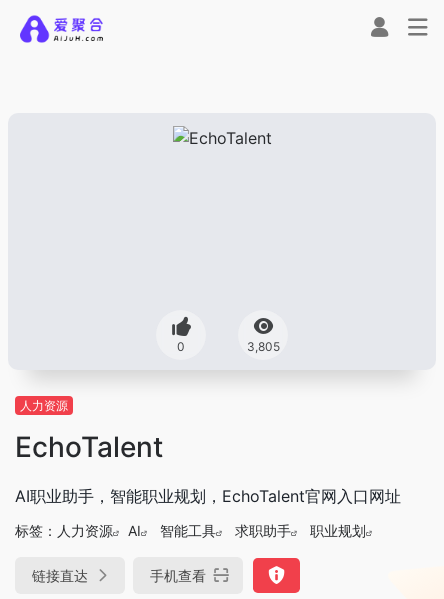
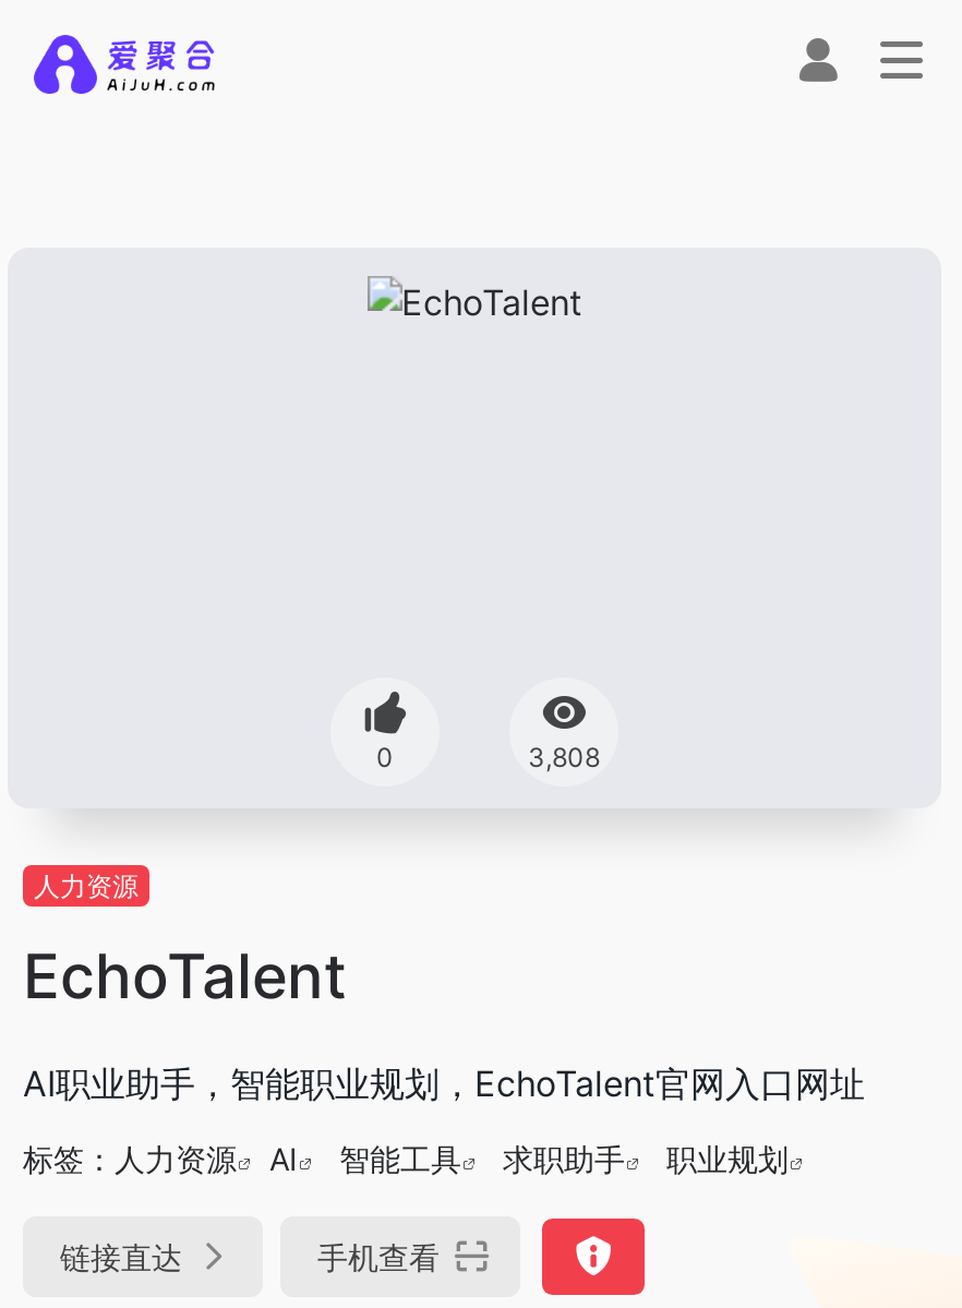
[246,339,279,354] 3,805 -> [528,741,600,774] 3,808

